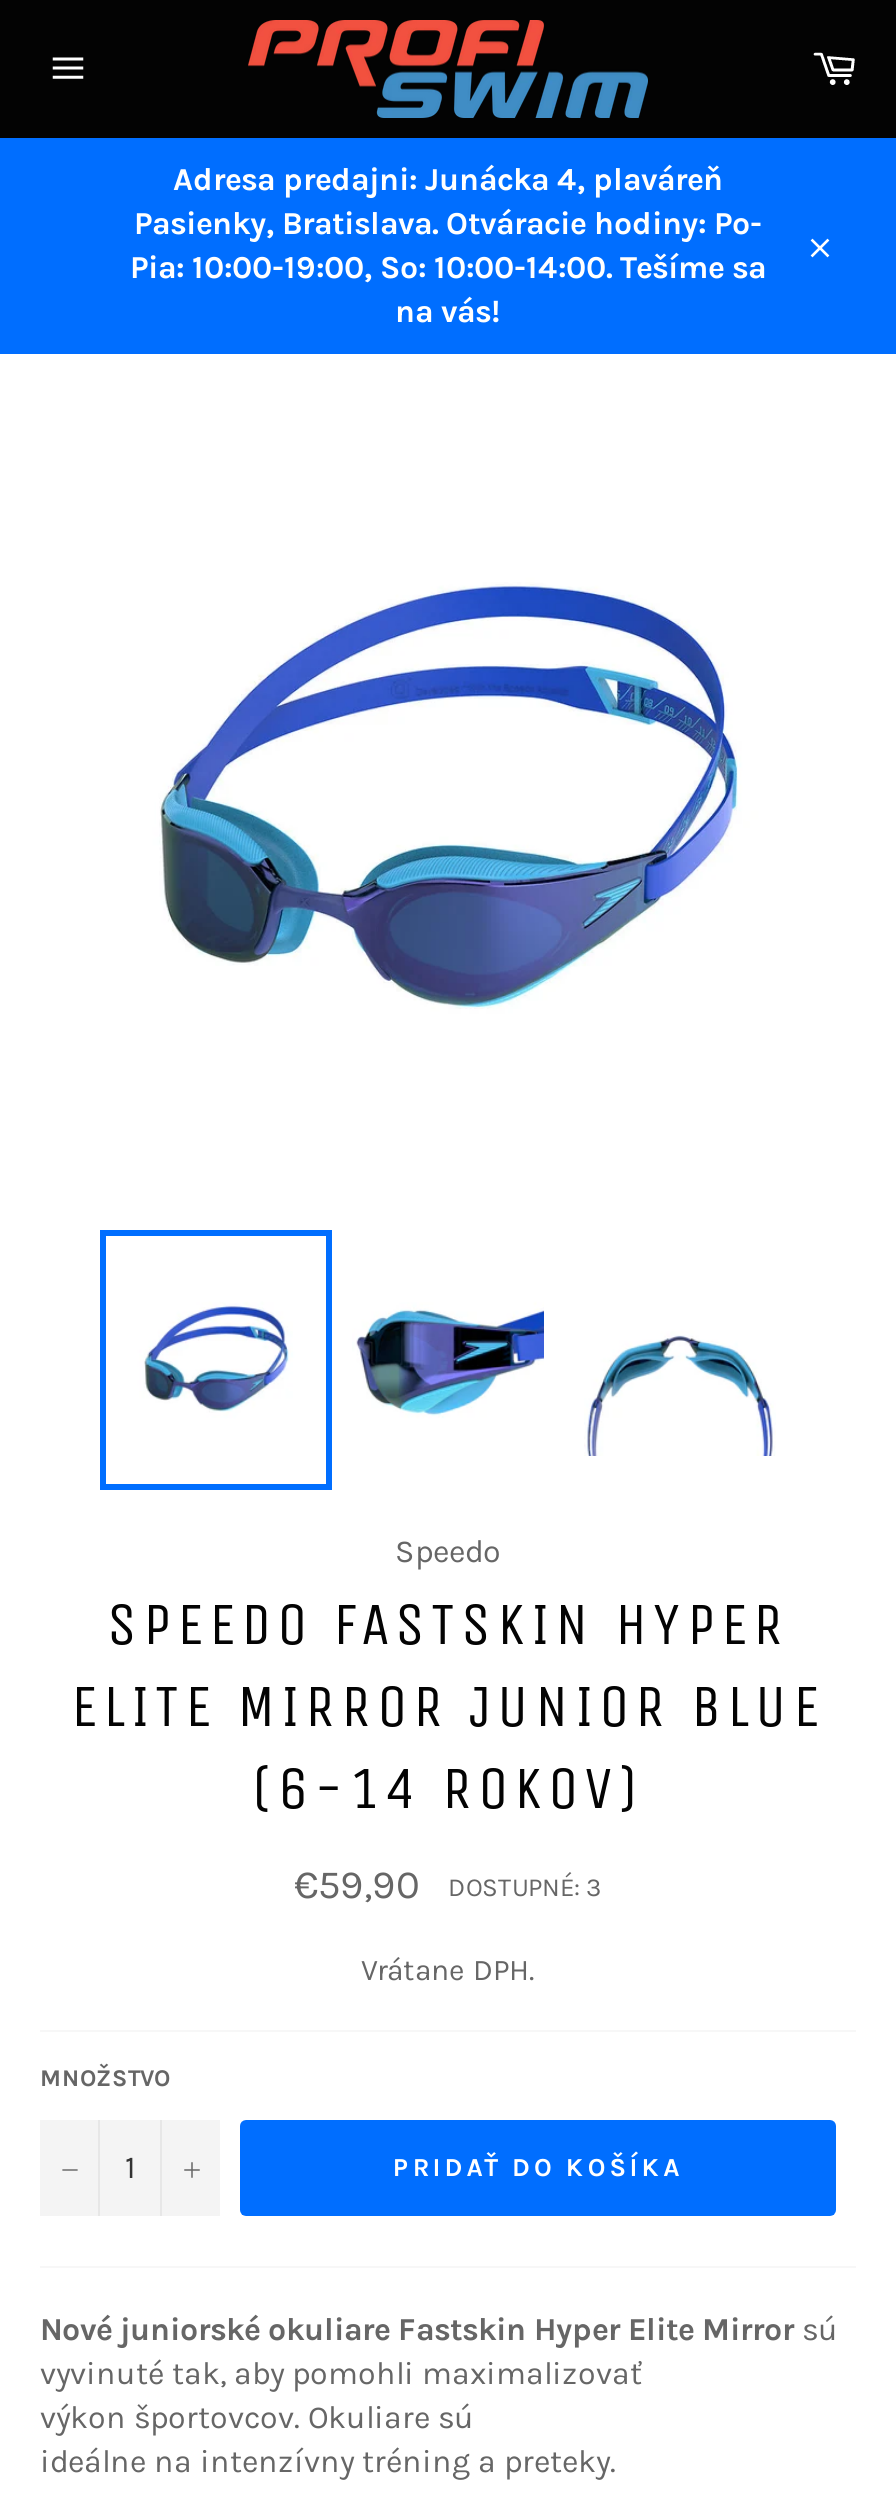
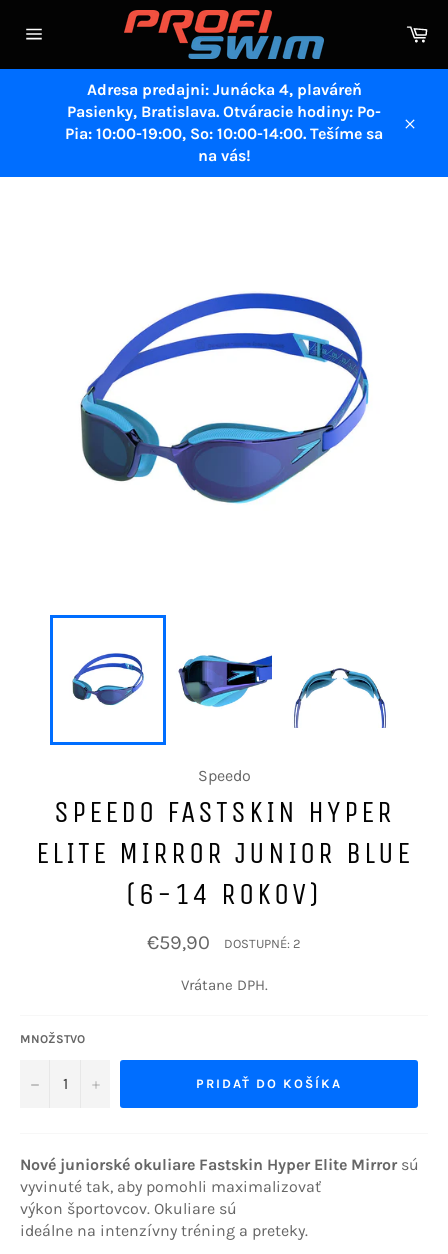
[448,1871,602,1901] DOSTUPNÉ: 3 -> [224,936,301,951] DOSTUPNÉ: 2

